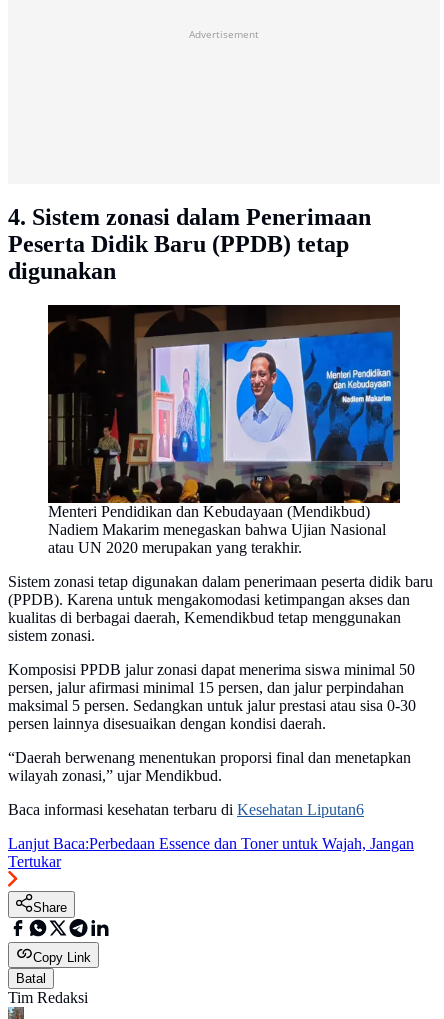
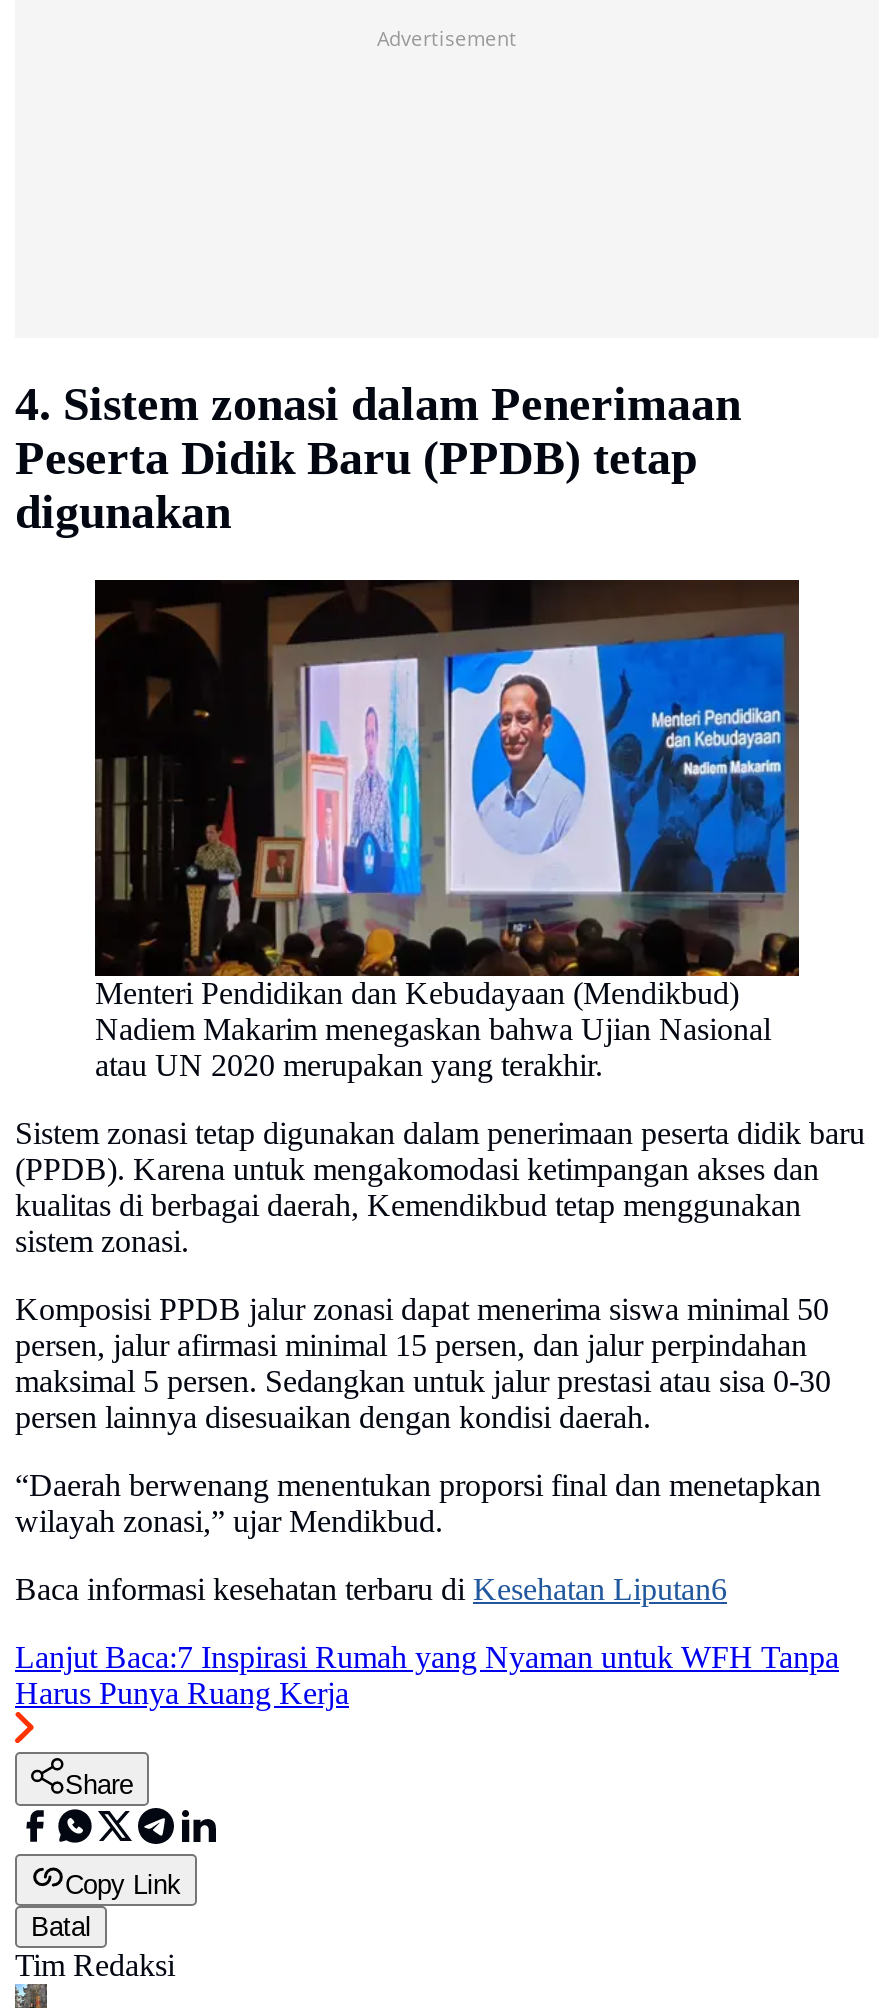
[8,835,414,870] Lanjut Baca:Perbedaan Essence dan Toner untuk Wajah, Jangan | Tertukar -> [15,1640,839,1710] Lanjut Baca:7 Inspirasi Rumah yang Nyaman untuk WFH Tanpa | Harus Punya Ruang Kerja

